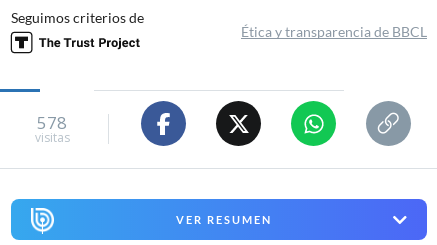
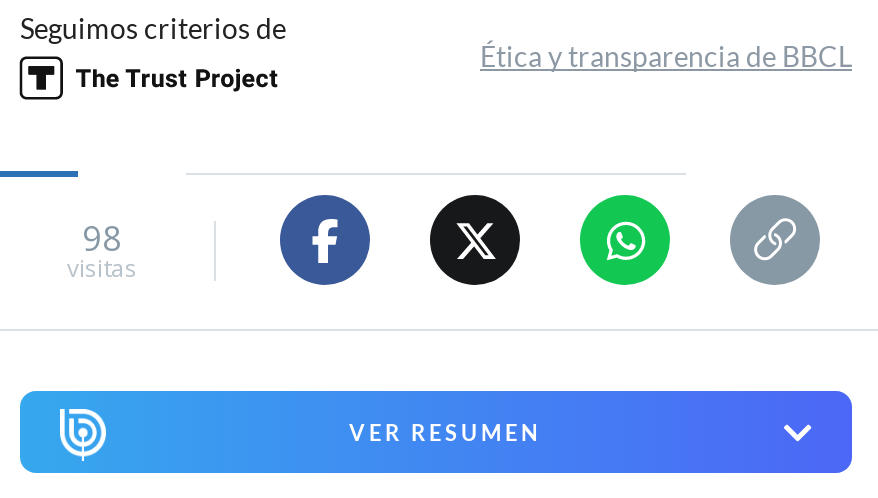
[37,111,67,134] 578 -> [82,215,122,261] 98

